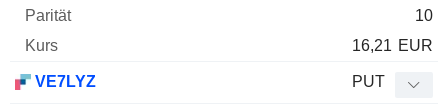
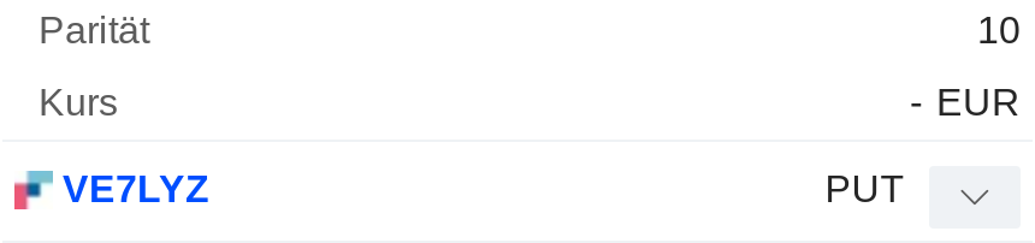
[352,37,433,54] 16,21 EUR -> [910,82,1021,123] - EUR

